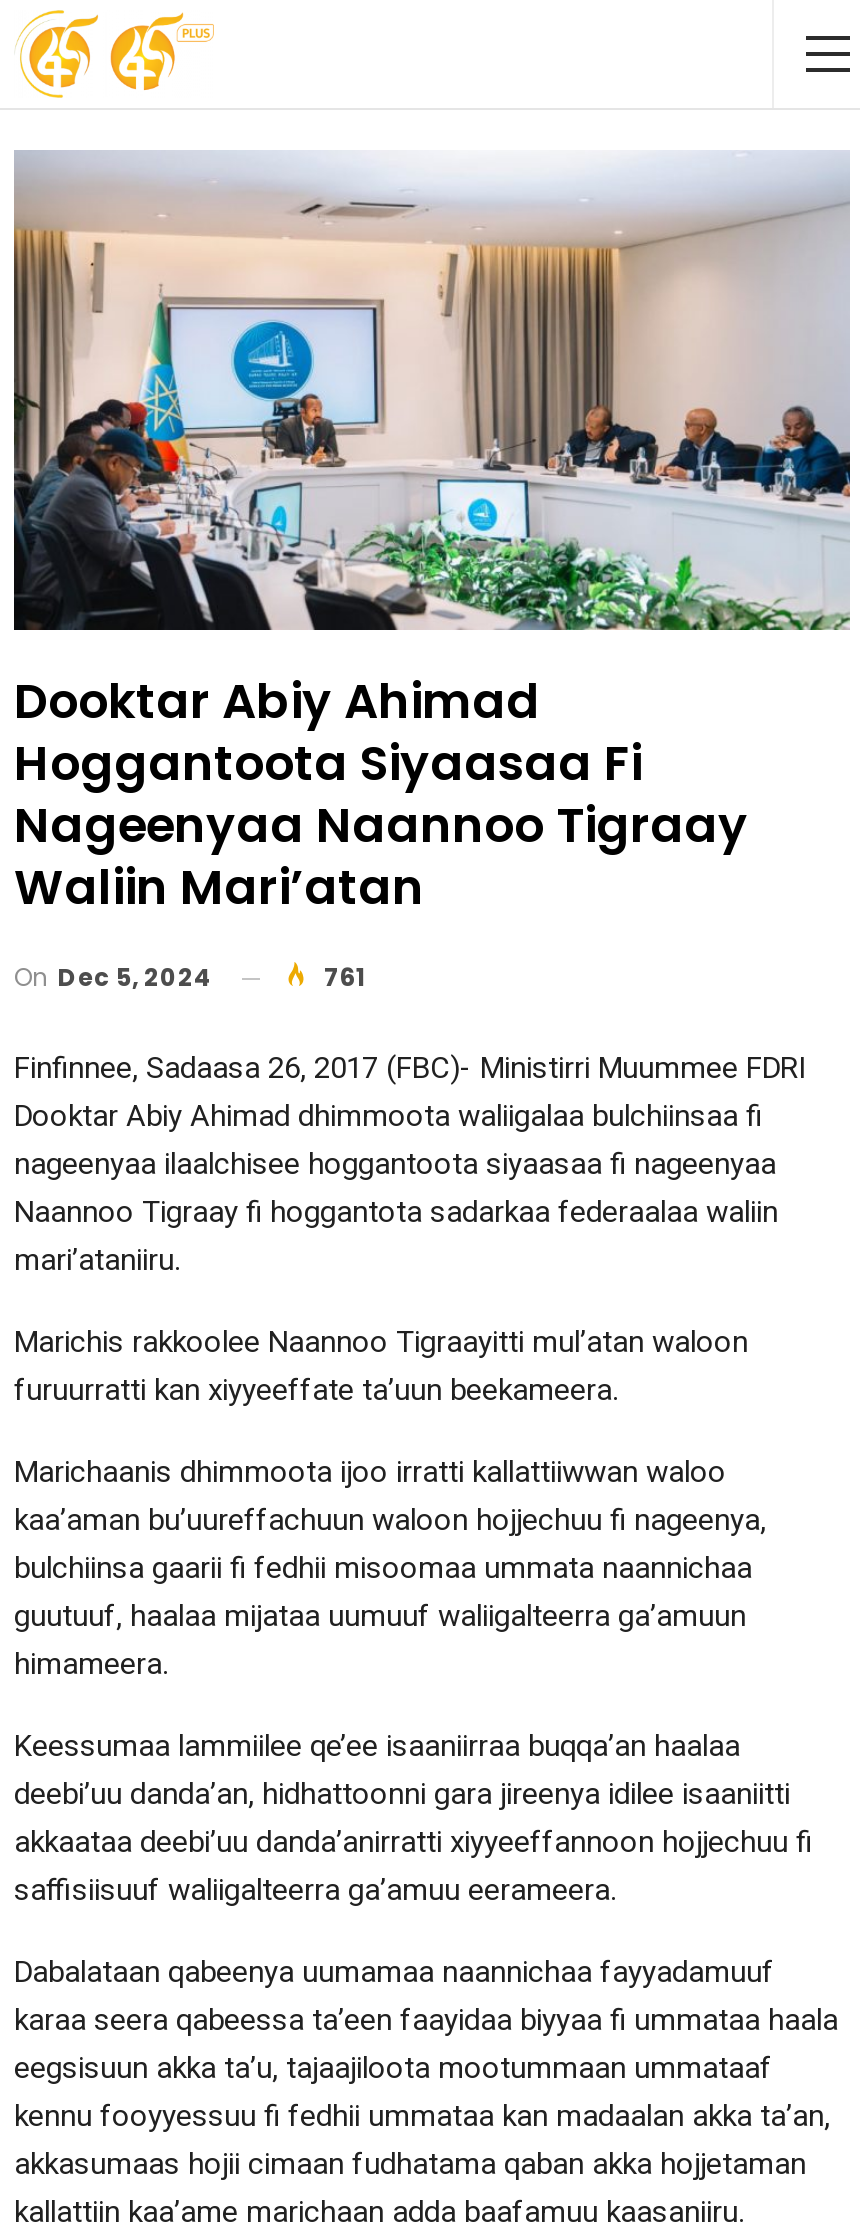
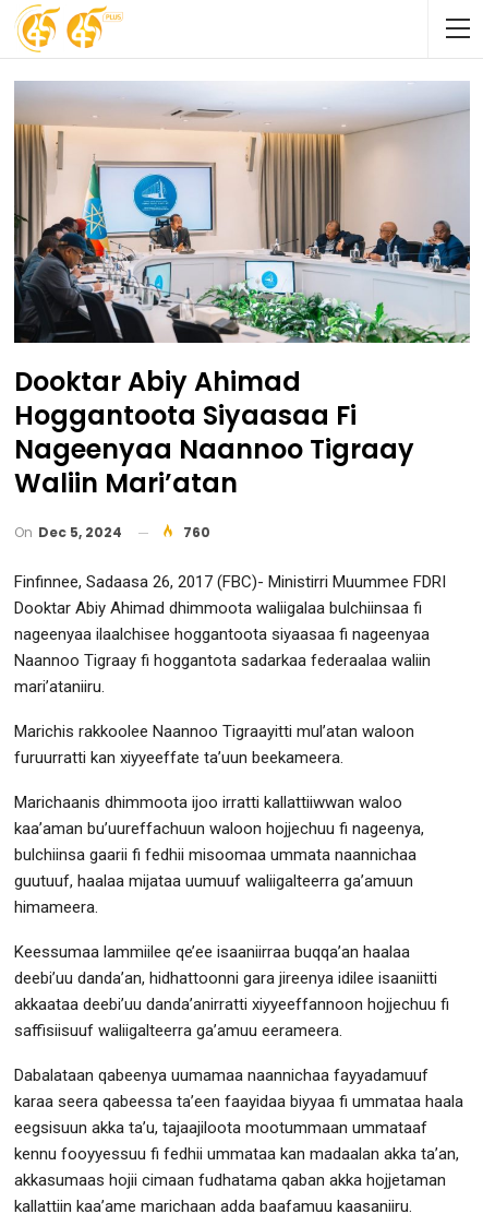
[324,959,366,993] 761 -> [183,522,210,541] 760

